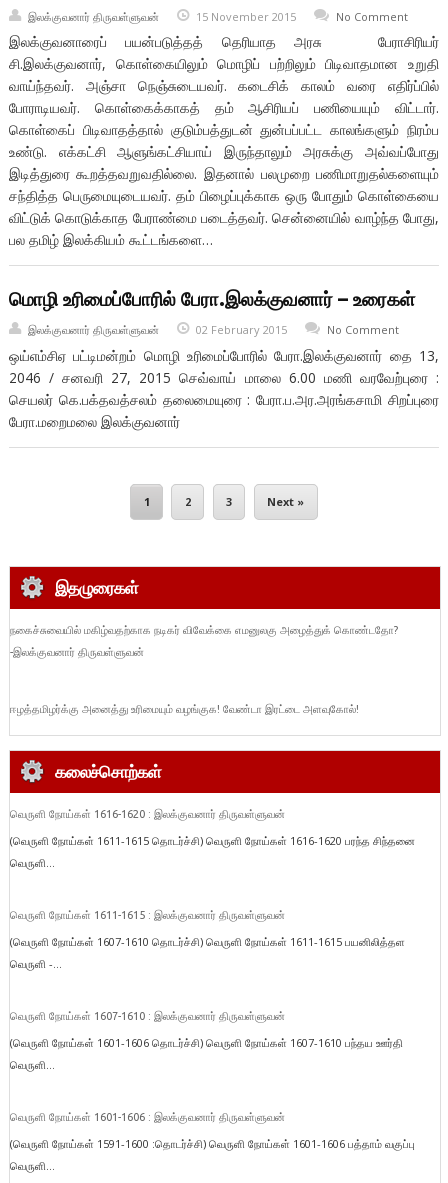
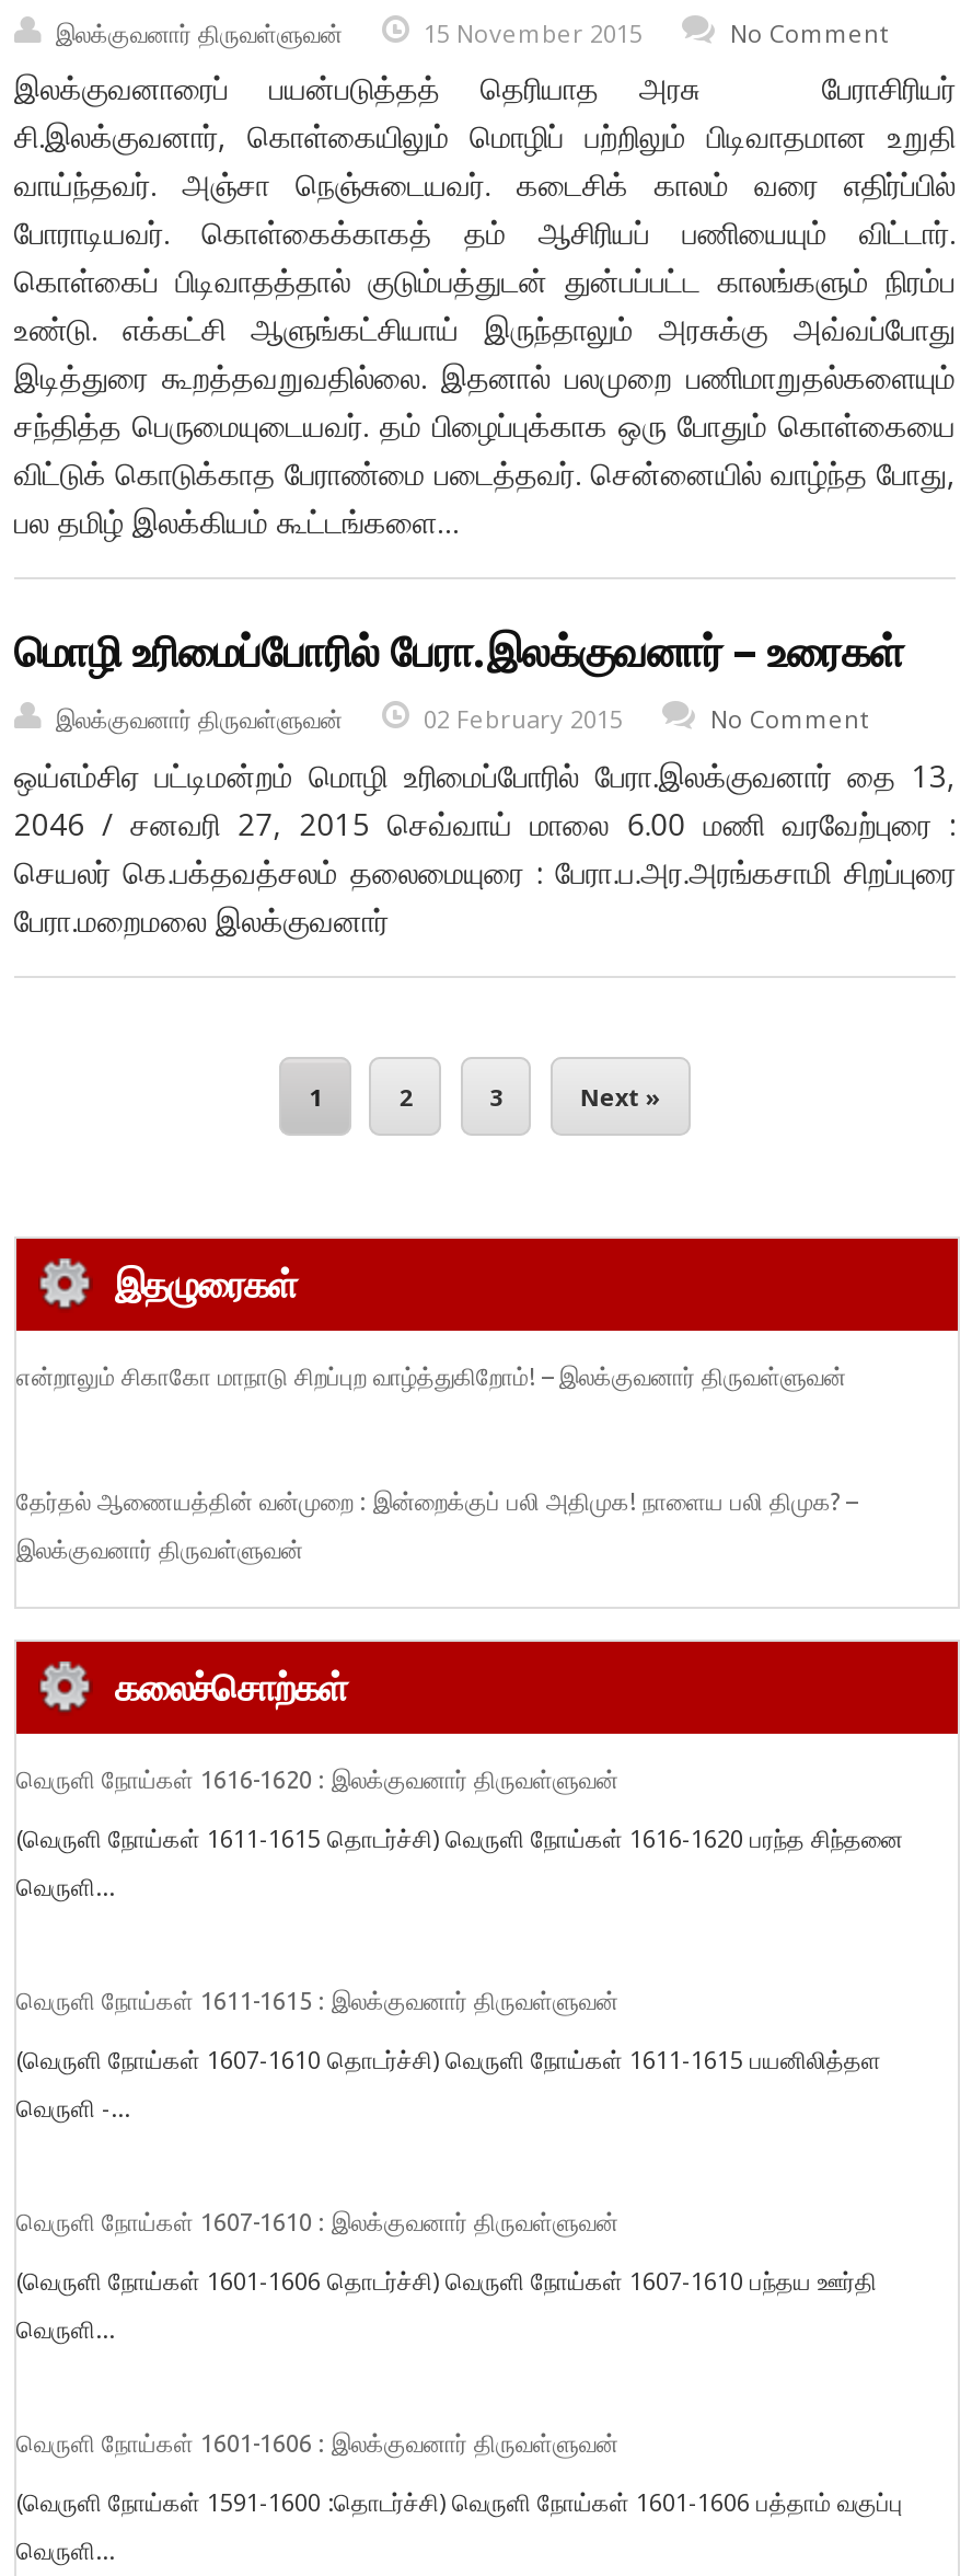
[10,624,398,636] நகைச்சுவையில் மகிழ்வதற்காக நடிகர் விவேக்கை எமனுலகு அழைத்துக் கொண்டதோ? -> [16,1364,846,1390] என்றாலும் சிகாகோ மாநாடு சிறப்புற வாழ்த்துகிறோம்! – இலக்குவனார் திருவள்ளுவன்
[10,646,144,658] -இலக்குவனார் திருவள்ளுவன் -> [16,1489,857,1515] தேர்தல் ஆணையத்தின் வன்முறை : இன்றைக்குப் பலி அதிமுக! நாளைய பலி திமுக? –
[10,703,359,715] ஈழத்தமிழர்க்கு அனைத்து உரிமையும் வழங்குக! வேண்டா இரட்டை அளவுகோல்! -> [16,1537,303,1563] இலக்குவனார் திருவள்ளுவன்

